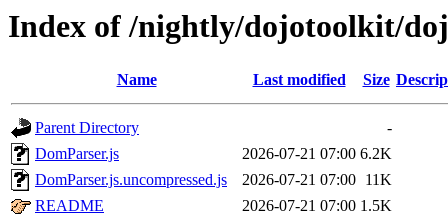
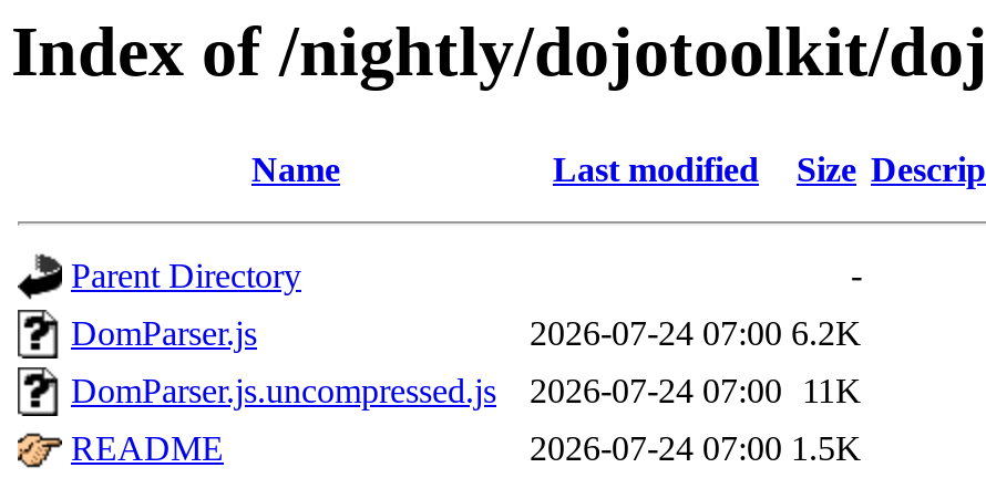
[242,145,392,162] 2026-07-21 07:00 6.2K -> [530,315,862,353] 2026-07-24 07:00 6.2K
[35,171,392,188] DomParser.js.uncompressed.js 2026-07-21 07:00 11K -> [71,373,862,410] DomParser.js.uncompressed.js 2026-07-24 07:00 11K
[242,197,392,214] 2026-07-21 07:00 1.5K -> [530,430,862,468] 2026-07-24 07:00 1.5K

